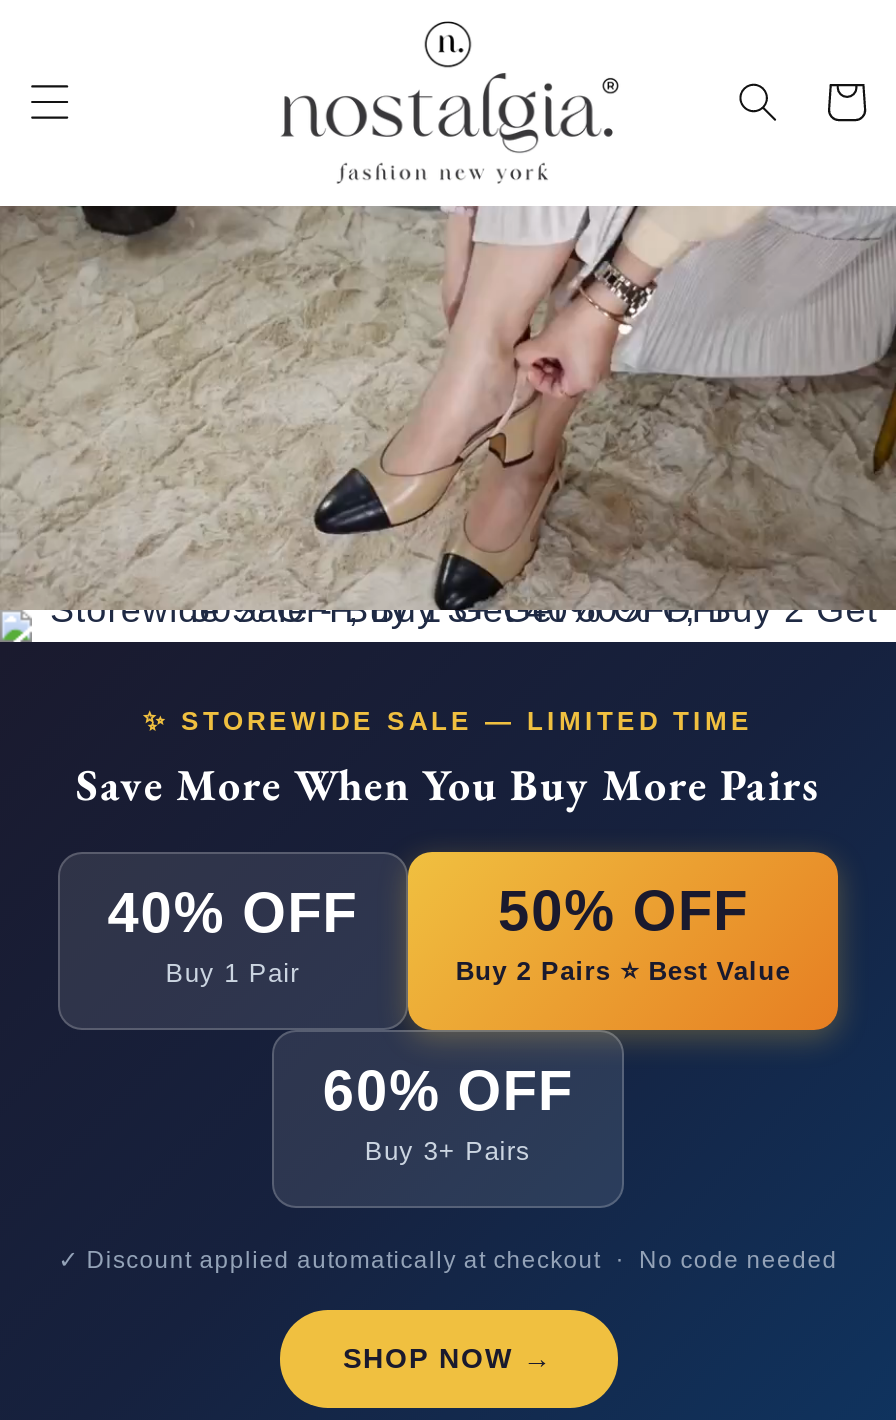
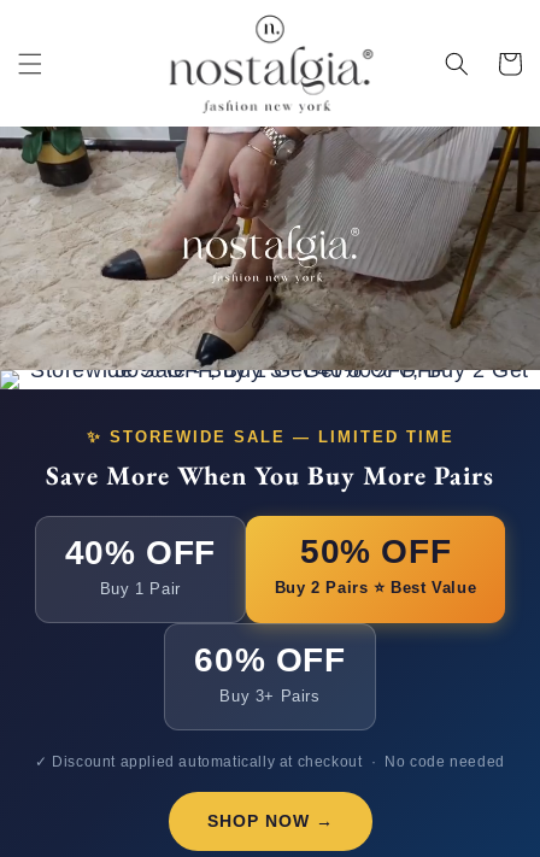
[6,204,890,618] [image] -> [4,125,536,371] [image]

